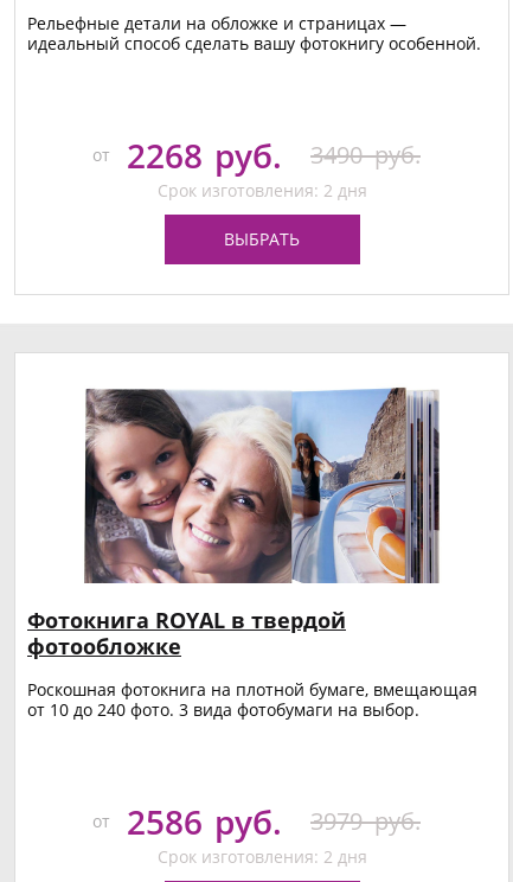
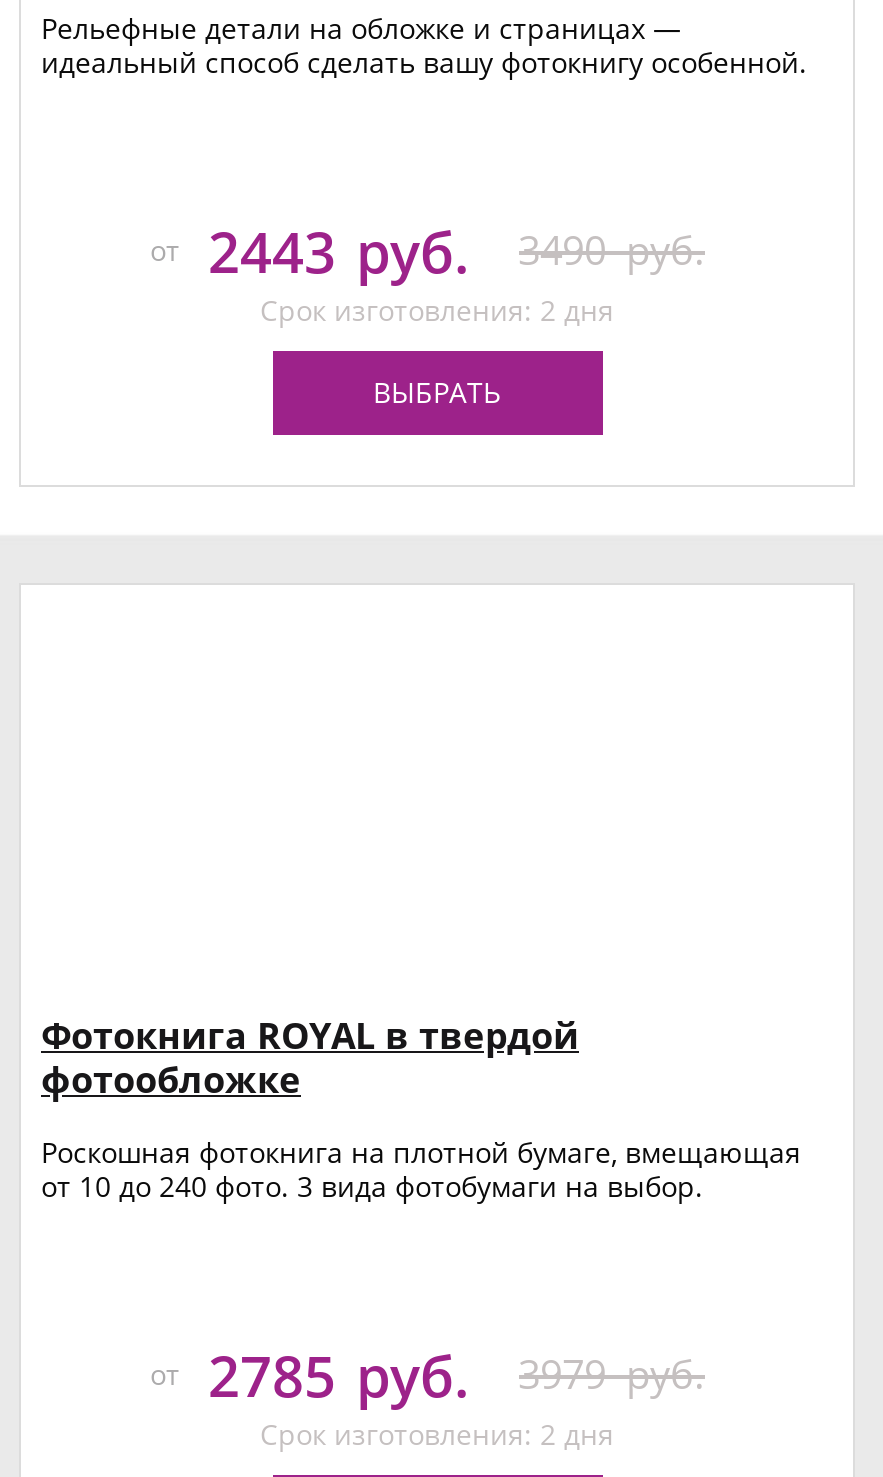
[92,133,420,178] от 2268 руб. 3490 руб. -> [150,213,704,289] от 2443 руб. 3490 руб.
[83,386,441,584] [image] -> none
[126,799,281,844] 2586 руб. -> [208,1337,470,1413] 2785 руб.

